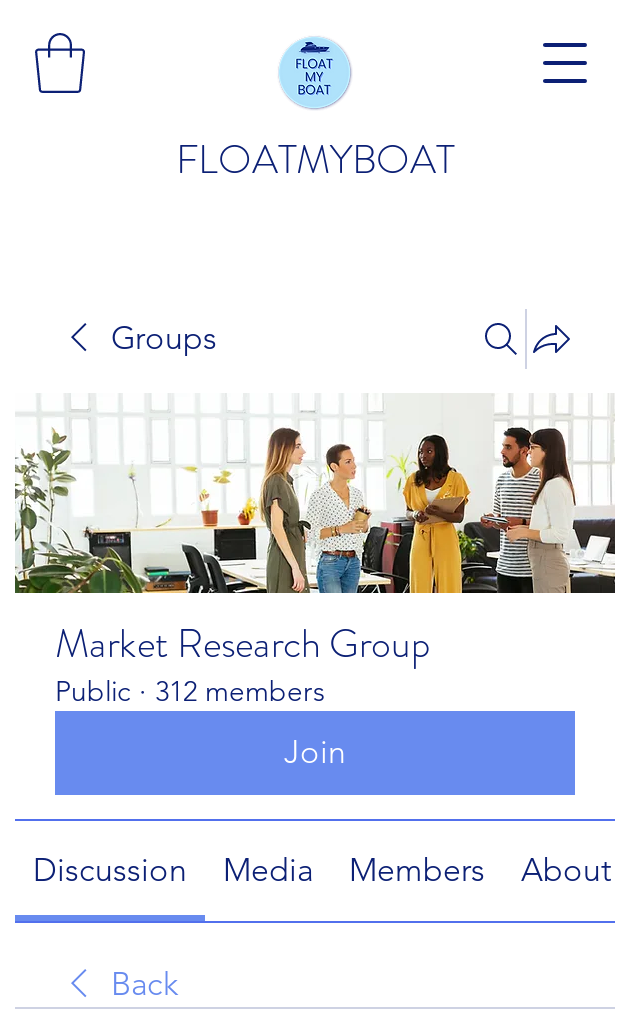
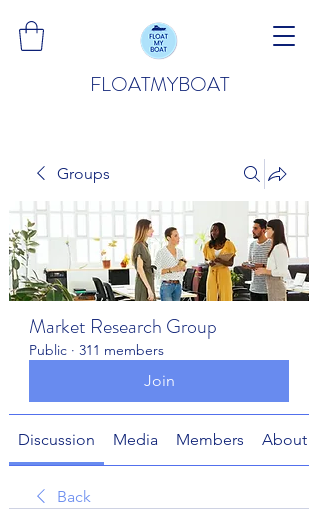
[55,673,325,709] Public · 312 members -> [29,341,164,359] Public · 311 members

